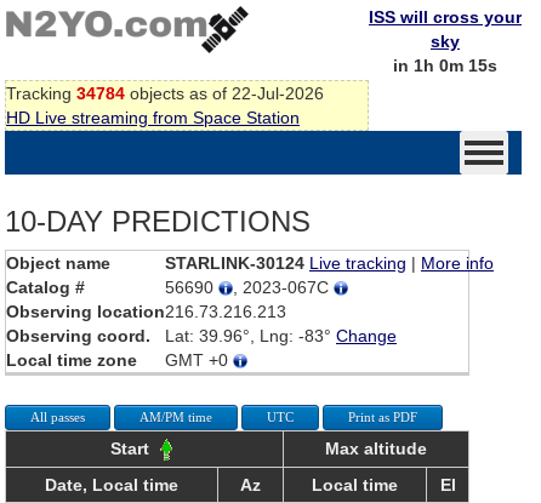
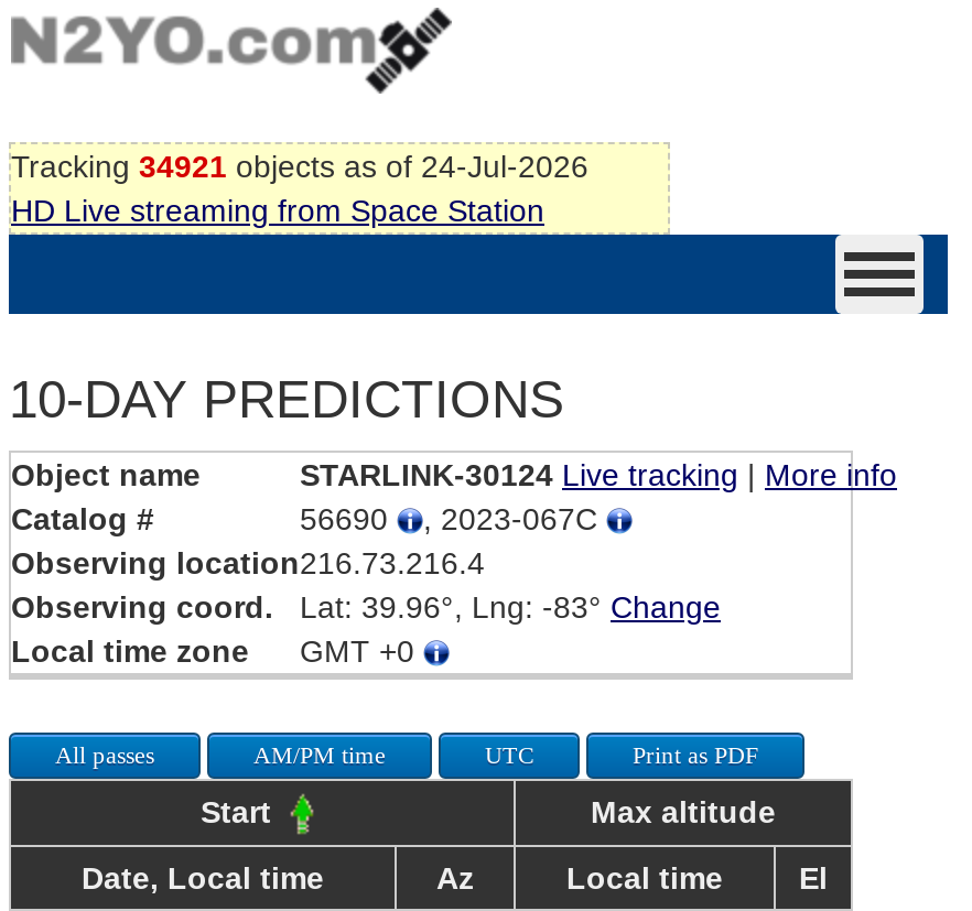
[369,7,522,75] ISS will cross your | sky | in 1h 0m 15s -> none
[6,83,324,103] Tracking 34784 objects as of 22-Jul-2026 -> [11,148,588,184] Tracking 34921 objects as of 24-Jul-2026
[6,302,286,321] Observing location216.73.216.213 -> [11,545,485,581] Observing location216.73.216.4

